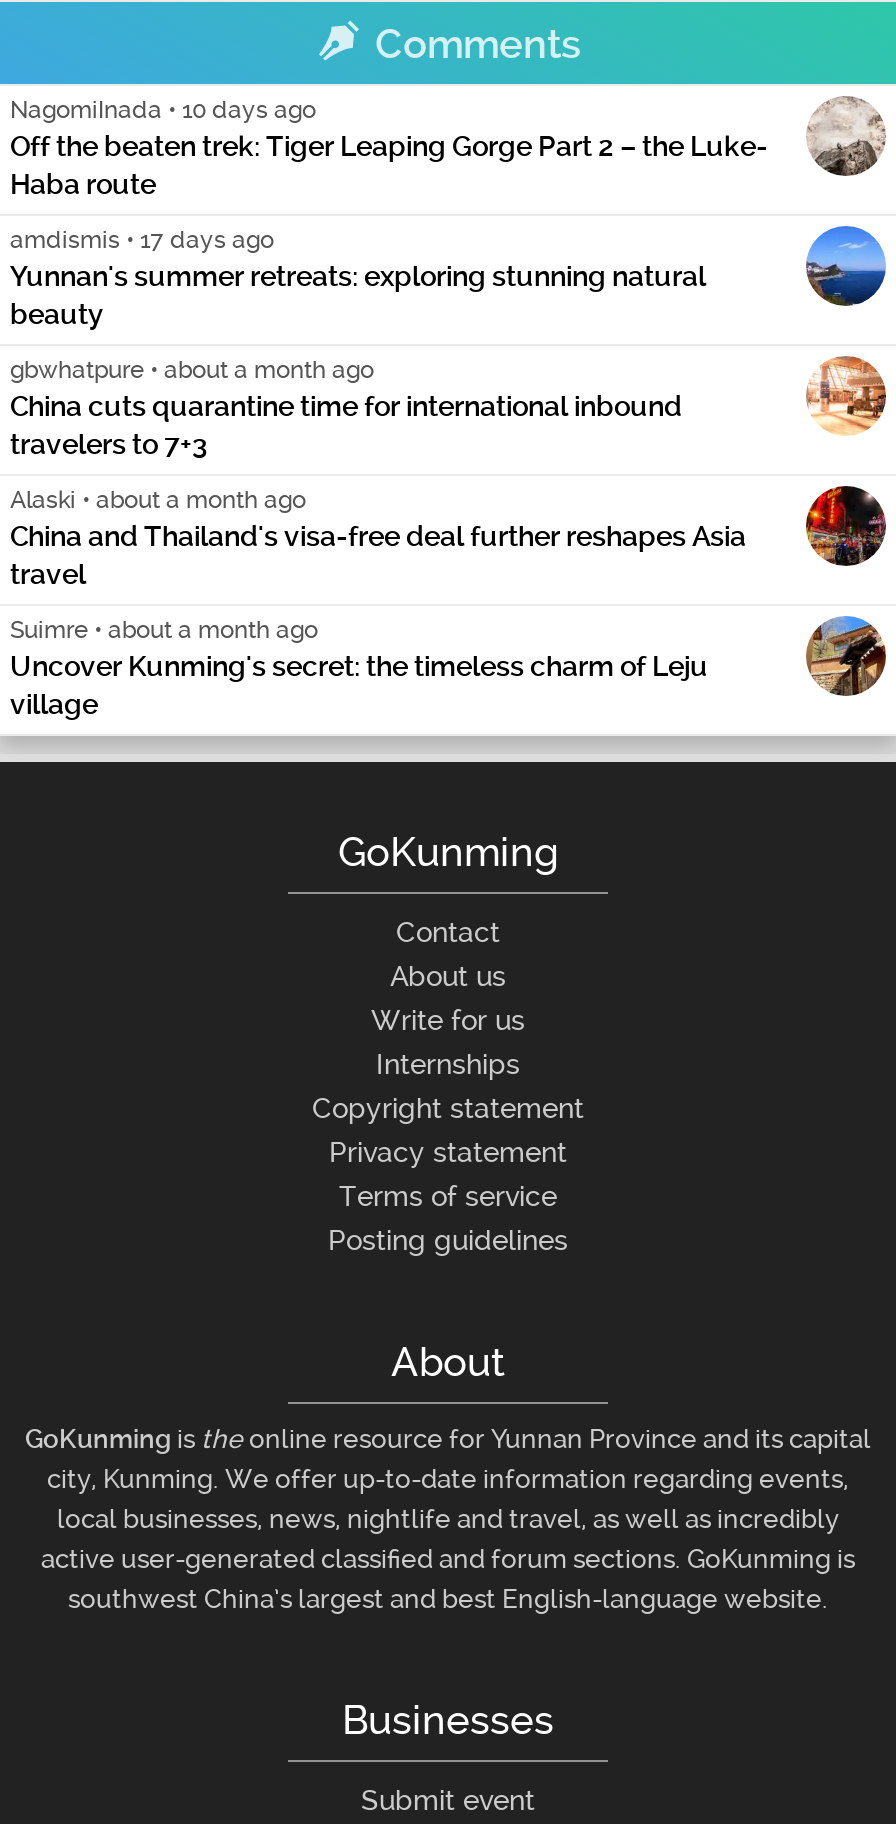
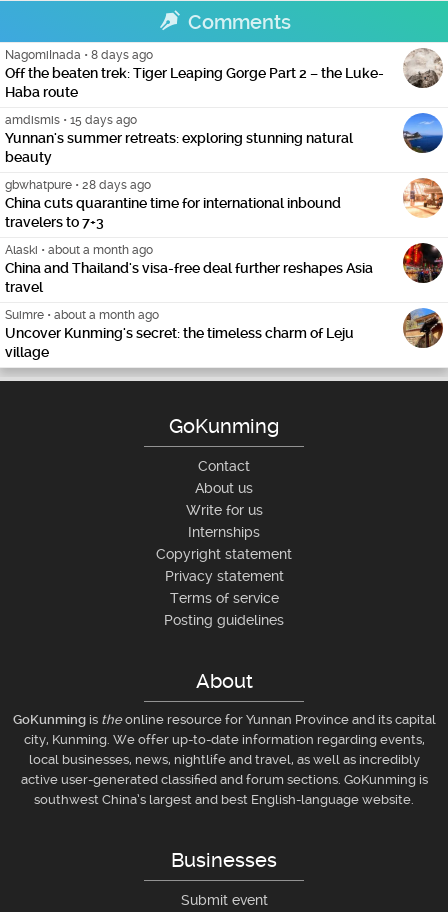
[10,95,316,123] NagomiInada • 10 days ago -> [5,48,153,62] NagomiInada • 8 days ago
[10,225,274,253] amdismis • 17 days ago -> [5,113,137,127] amdismis • 15 days ago
[10,355,374,383] gbwhatpure • about a month ago -> [5,178,151,192] gbwhatpure • 28 days ago

